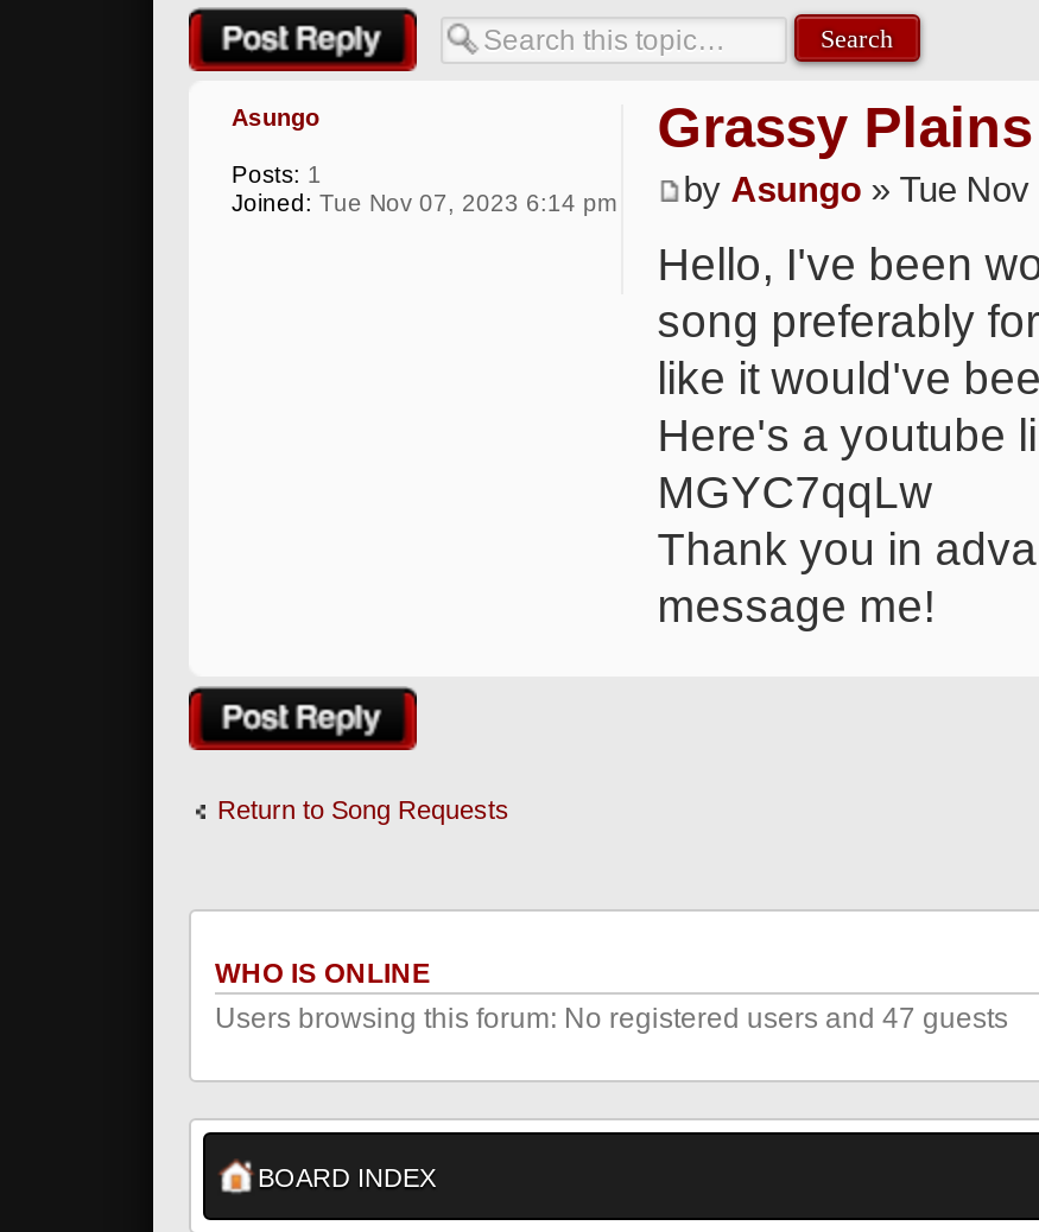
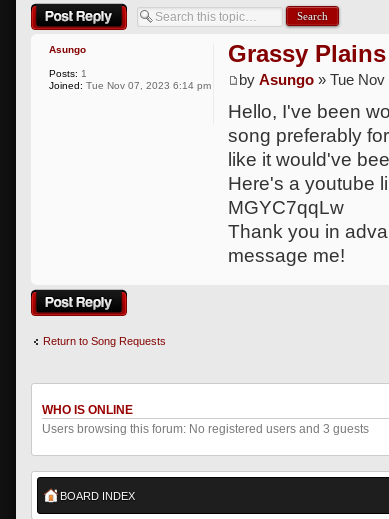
[215,1002,1008,1035] Users browsing this forum: No registered users and 47 guests -> [42,422,369,436] Users browsing this forum: No registered users and 3 guests

